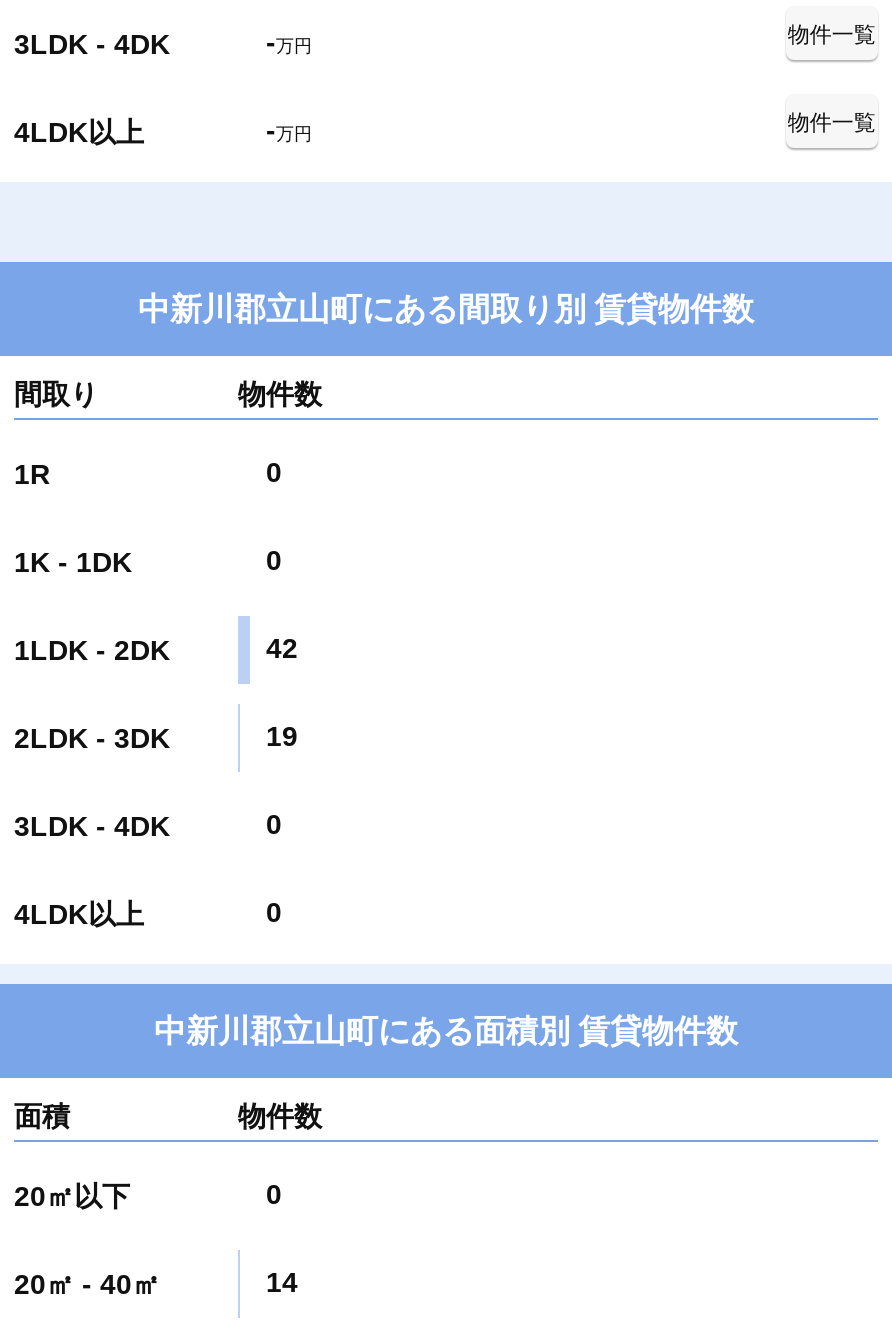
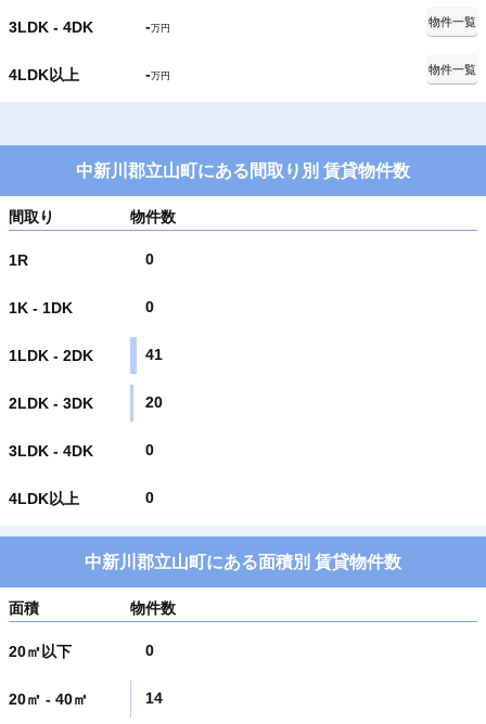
[266,632,298,664] 42 -> [145,346,163,363] 41
[266,720,298,752] 19 -> [145,394,163,411] 20

